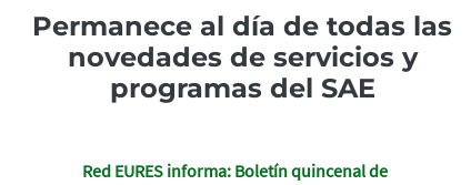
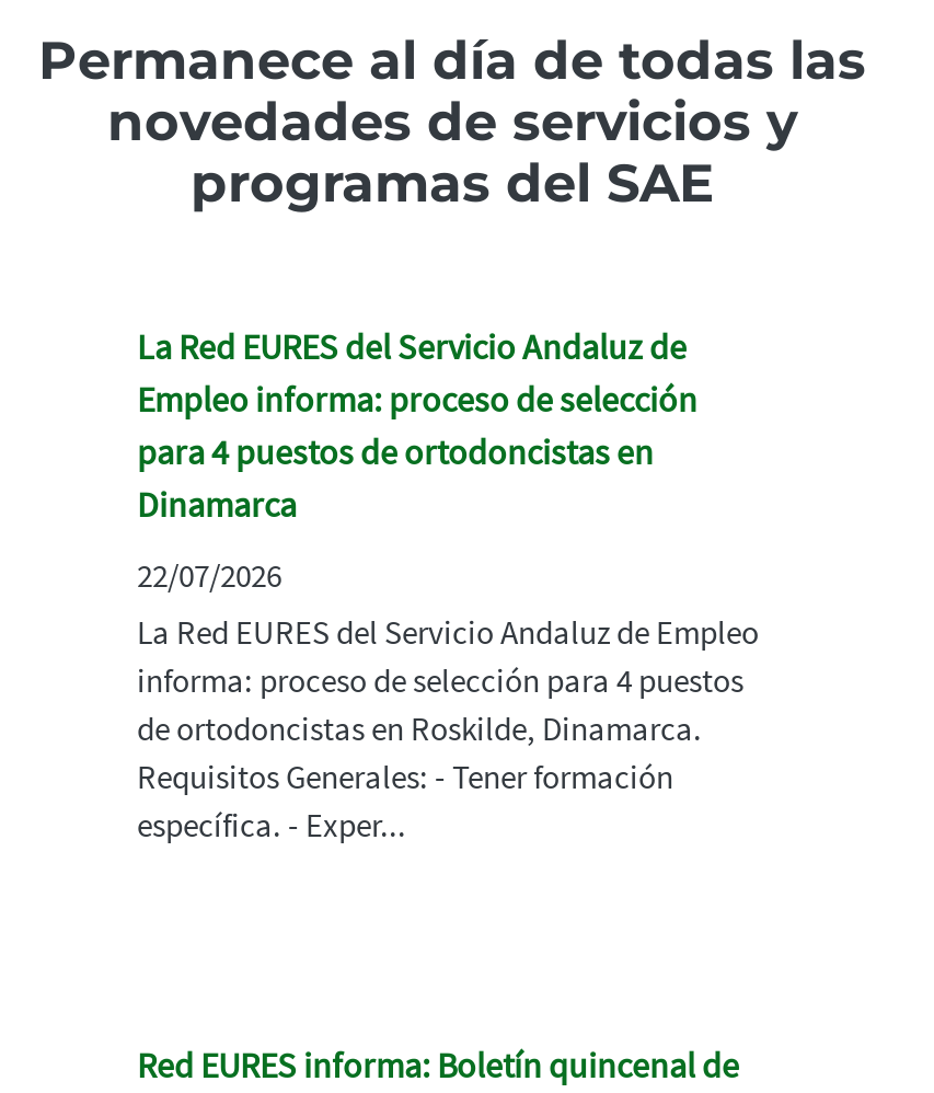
none -> [137,324,759,845] La Red EURES del Servicio Andaluz de | Empleo informa: proceso de selección | para 4 puestos de ortodoncistas en | Dinamarca | 22/07/2026 | La Red EURES del Servicio Andaluz de Empleo | informa: proceso de selección para 4 puestos | de ortodoncistas en Roskilde, Dinamarca. | Requisitos Generales: - Tener formación | específica. - Exper...

